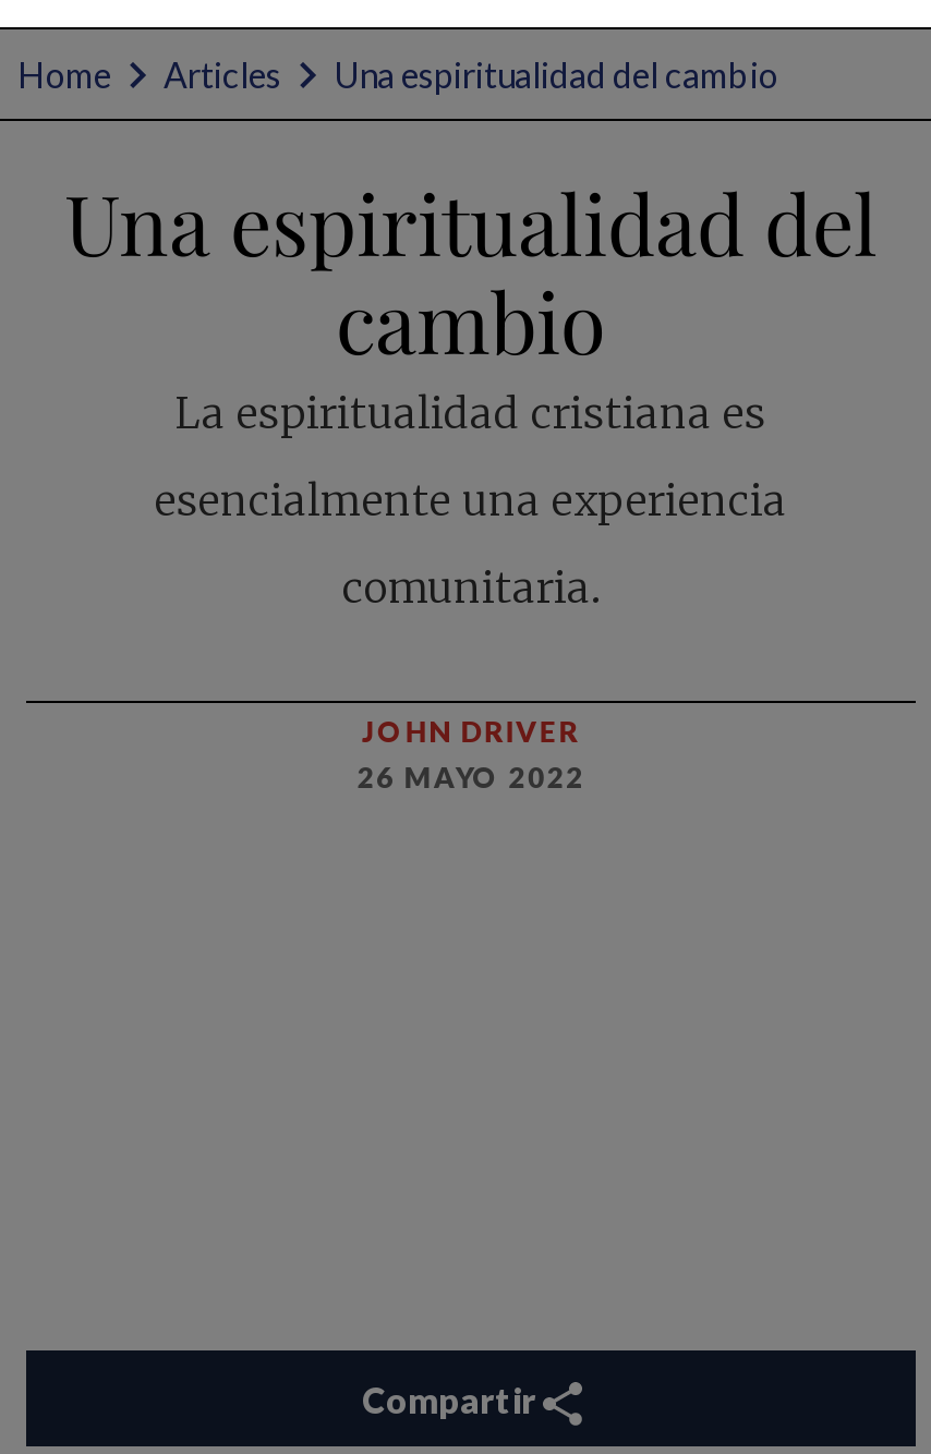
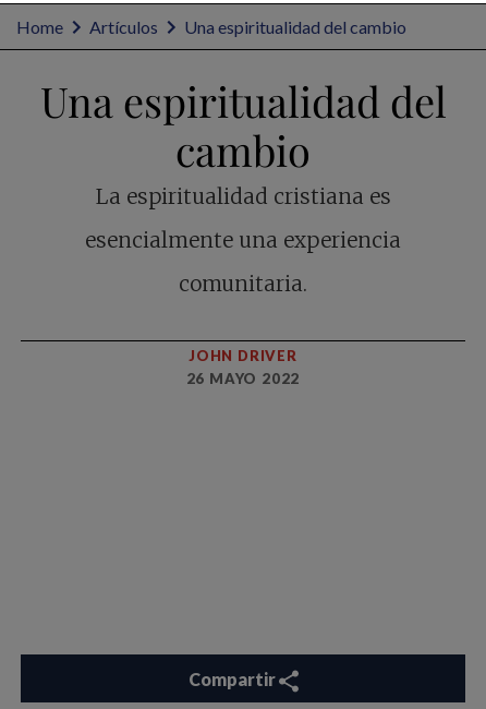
[164,54,281,95] Articles -> [89,17,158,37] Artículos

